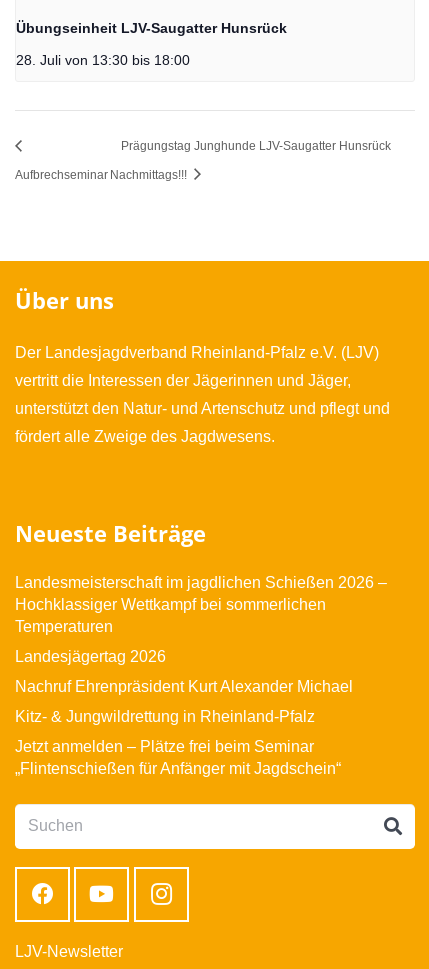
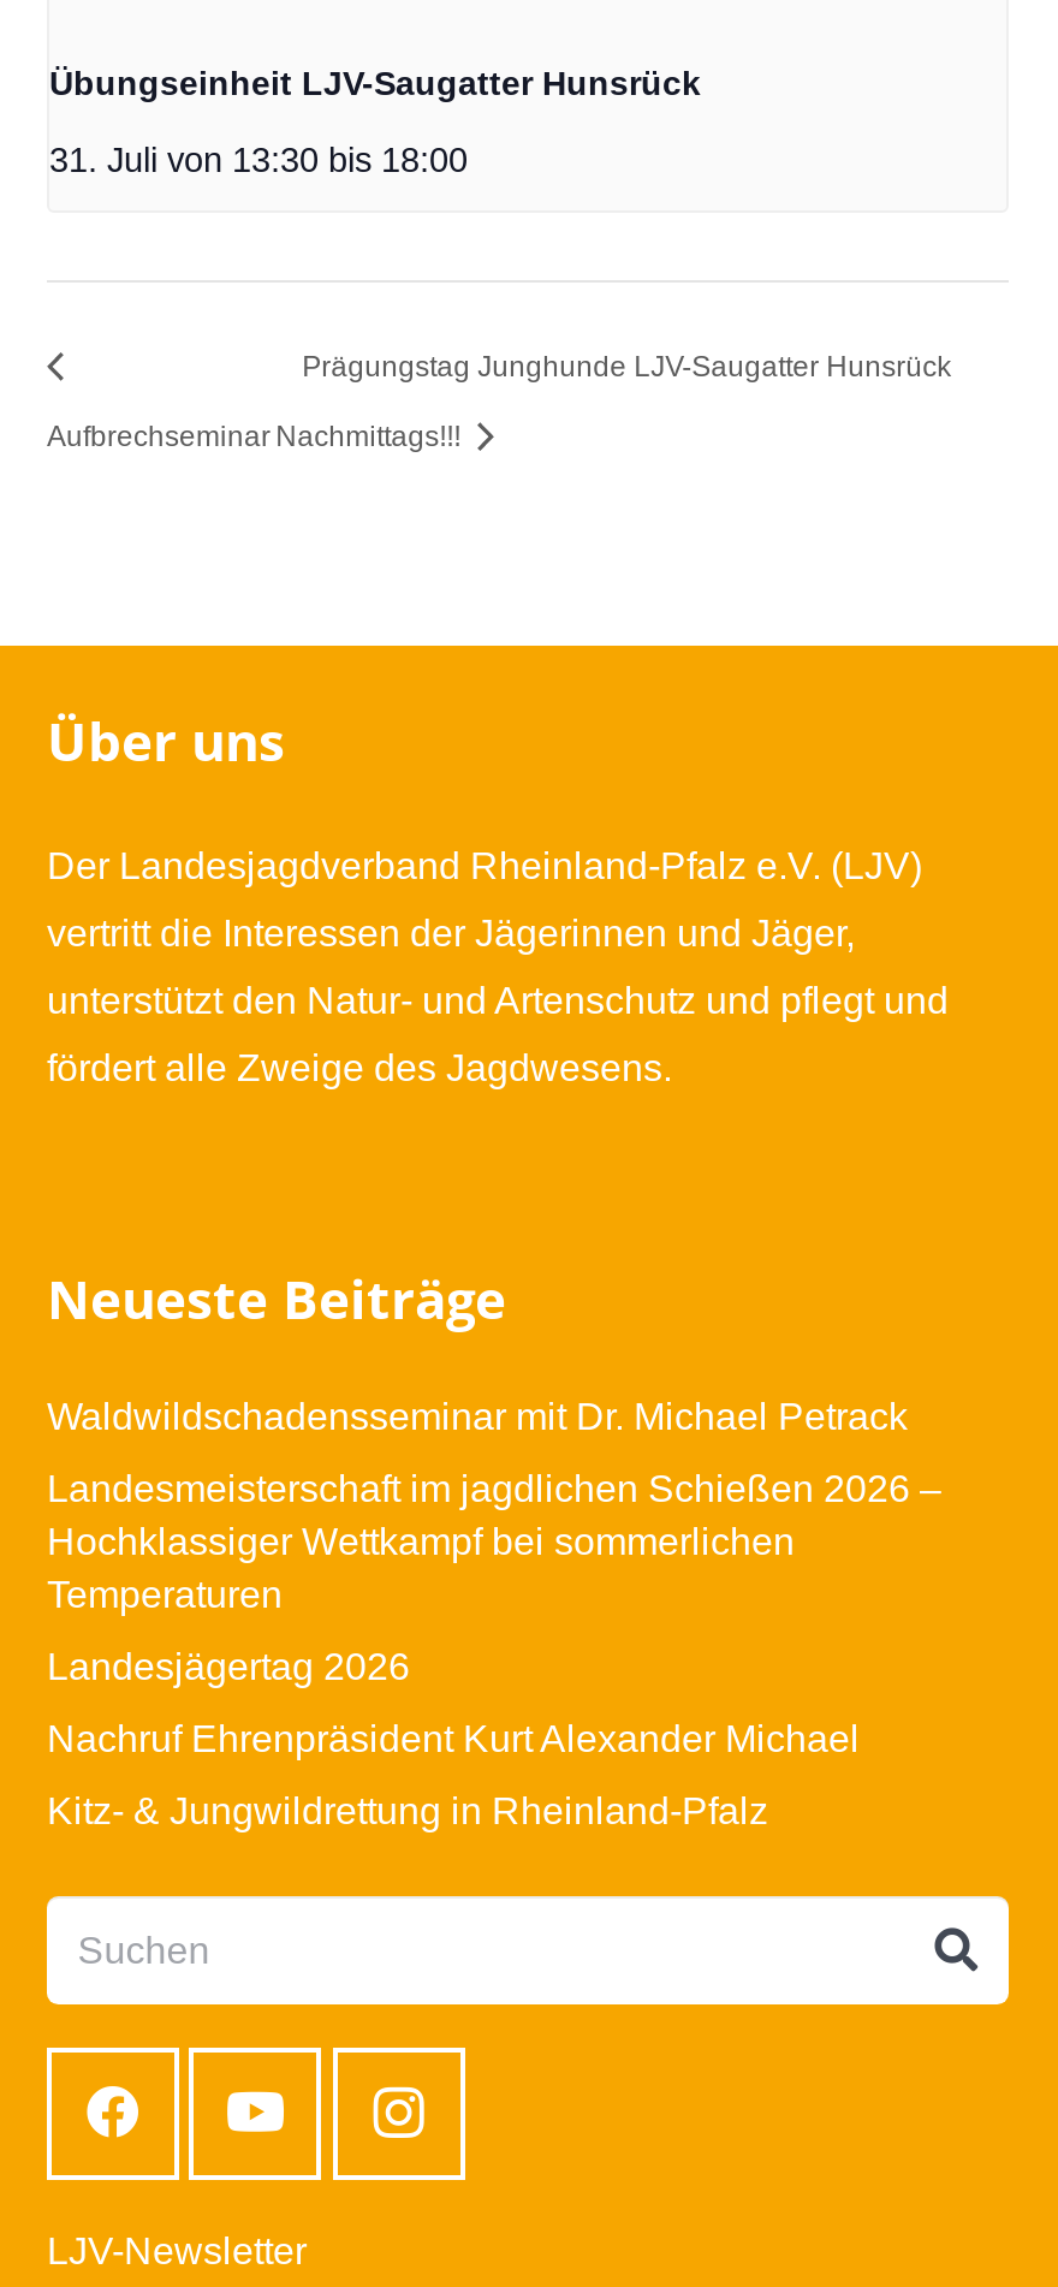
[16,52,190,68] 28. Juli von 13:30 bis 18:00 -> [49,141,468,179] 31. Juli von 13:30 bis 18:00
none -> [47,1396,908,1437] Waldwildschadensseminar mit Dr. Michael Petrack
moved [15,574,387,725] -> [47,1468,941,1831]: Landesmeisterschaft im jagdlichen Schießen 2026 – | Hochklassiger Wettkampf bei sommerlichen | Temperaturen | Landesjägertag 2026 | Nachruf Ehrenpräsident Kurt Alexander Michael | Kitz- & Jungwildrettung in Rheinland-Pfalz
[15,738,341,777] Jetzt anmelden – Plätze frei beim Seminar | „Flintenschießen für Anfänger mit Jagdschein“ -> none

